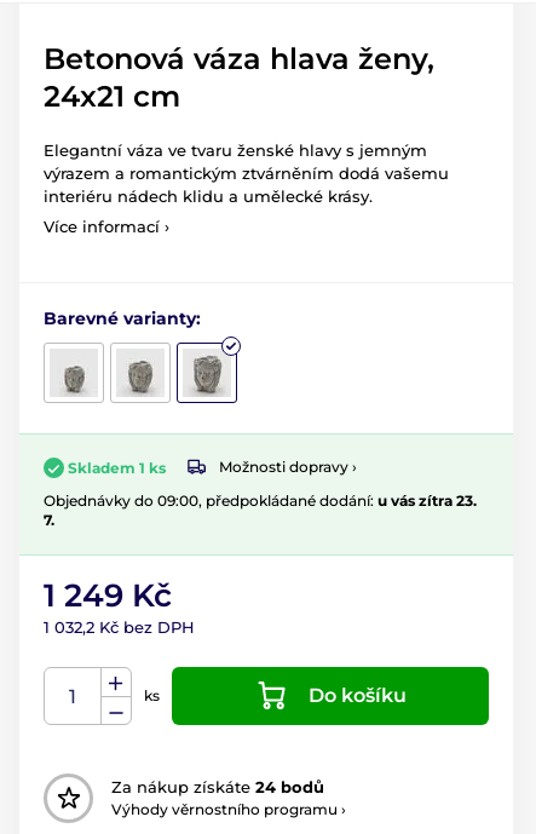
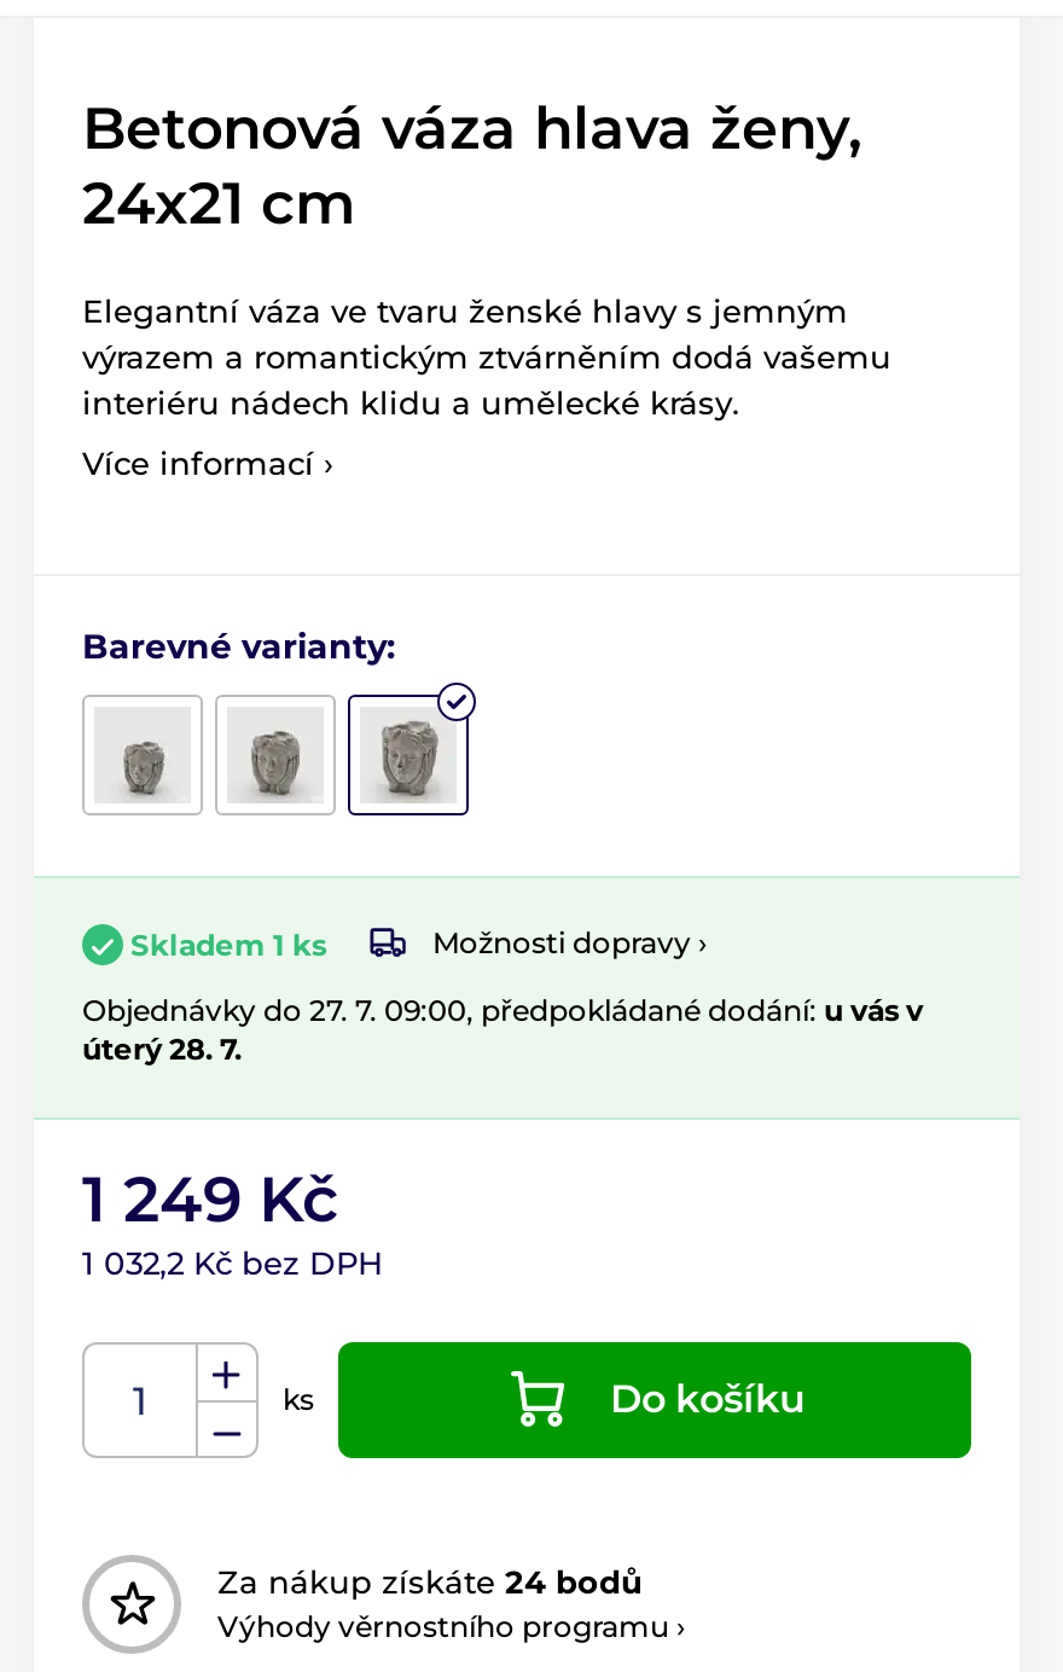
[44,491,477,529] Objednávky do 09:00, předpokládané dodání: u vás zítra 23. | 7. -> [82,991,923,1066] Objednávky do 27. 7. 09:00, předpokládané dodání: u vás v | úterý 28. 7.

